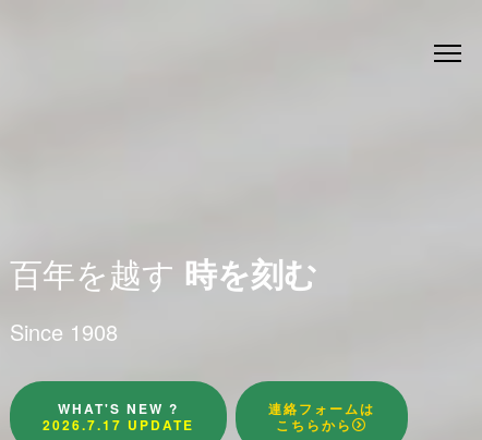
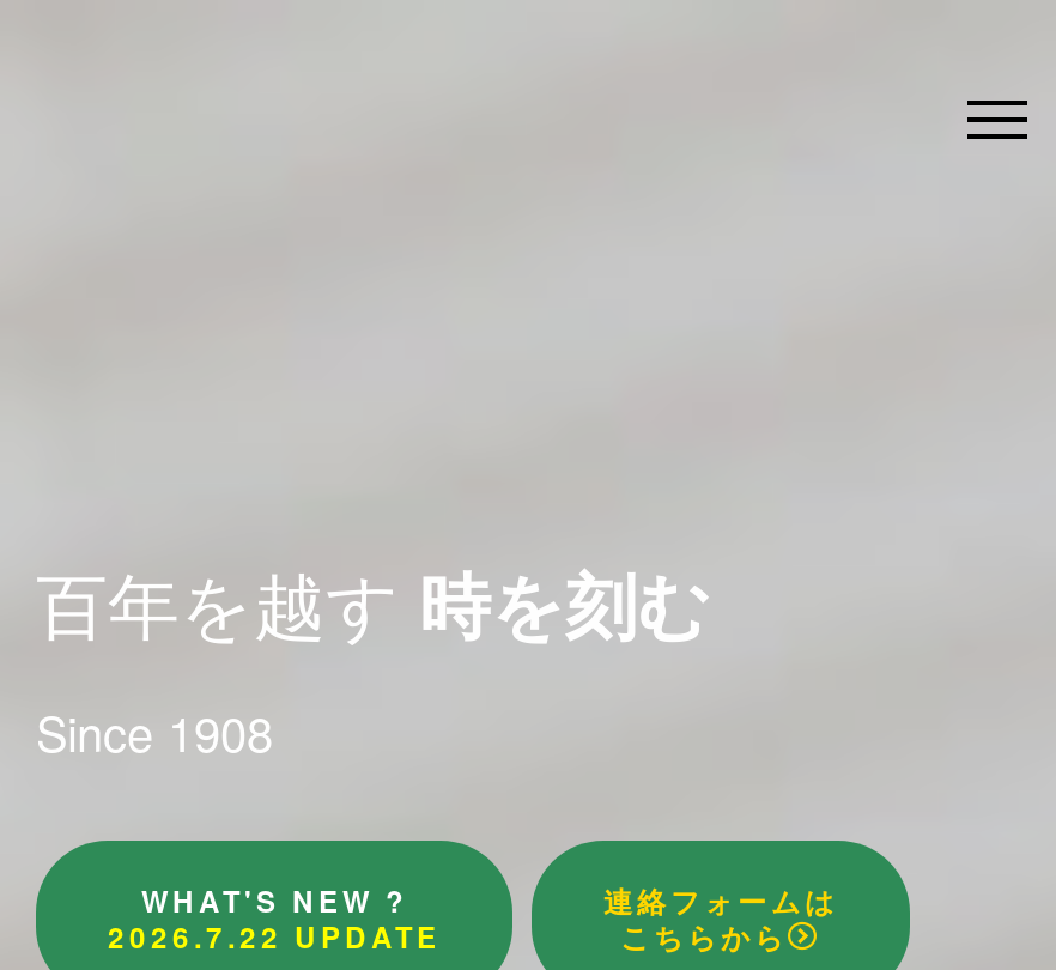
[43,415,194,435] 2026.7.17 UPDATE -> [108,915,441,958] 2026.7.22 UPDATE

